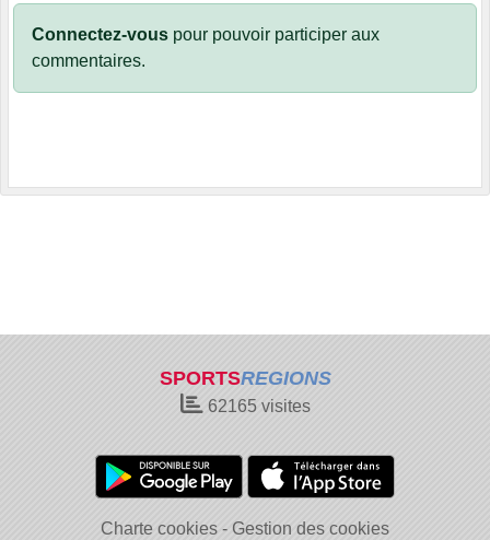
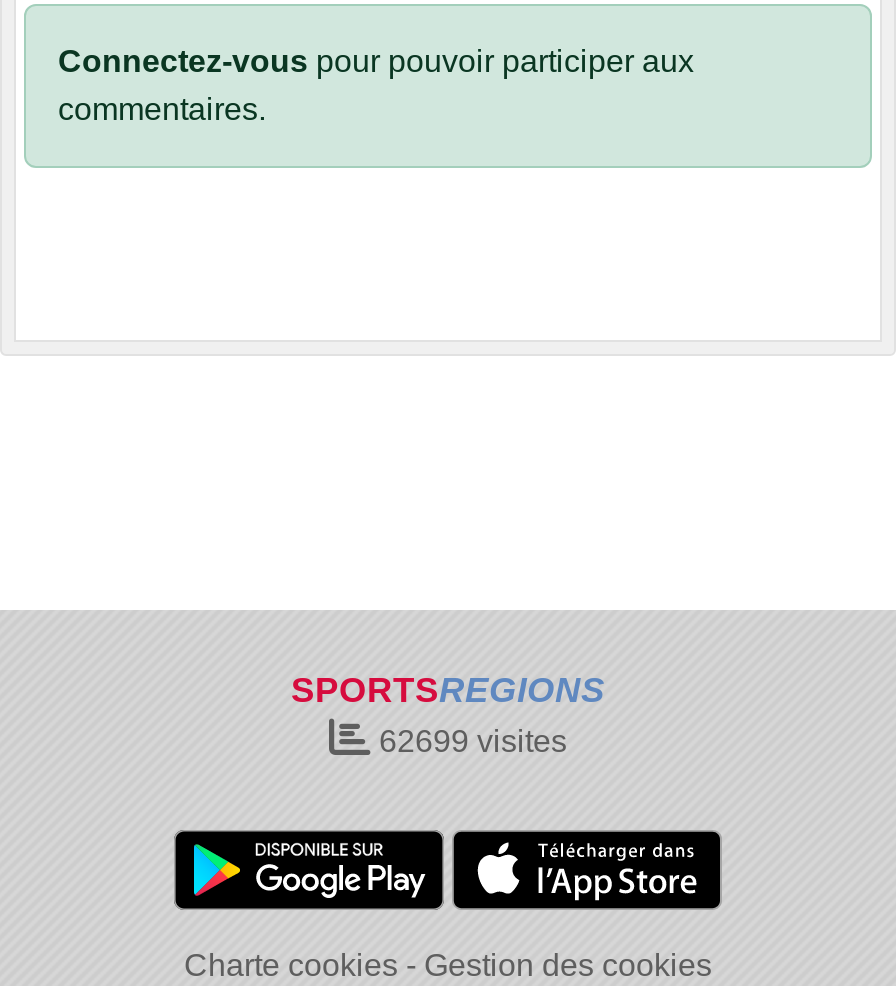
[207,397,310,415] 62165 visites -> [379,724,567,758] 62699 visites

